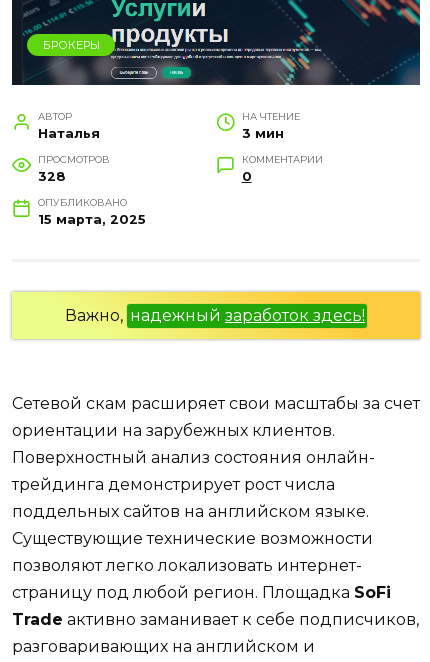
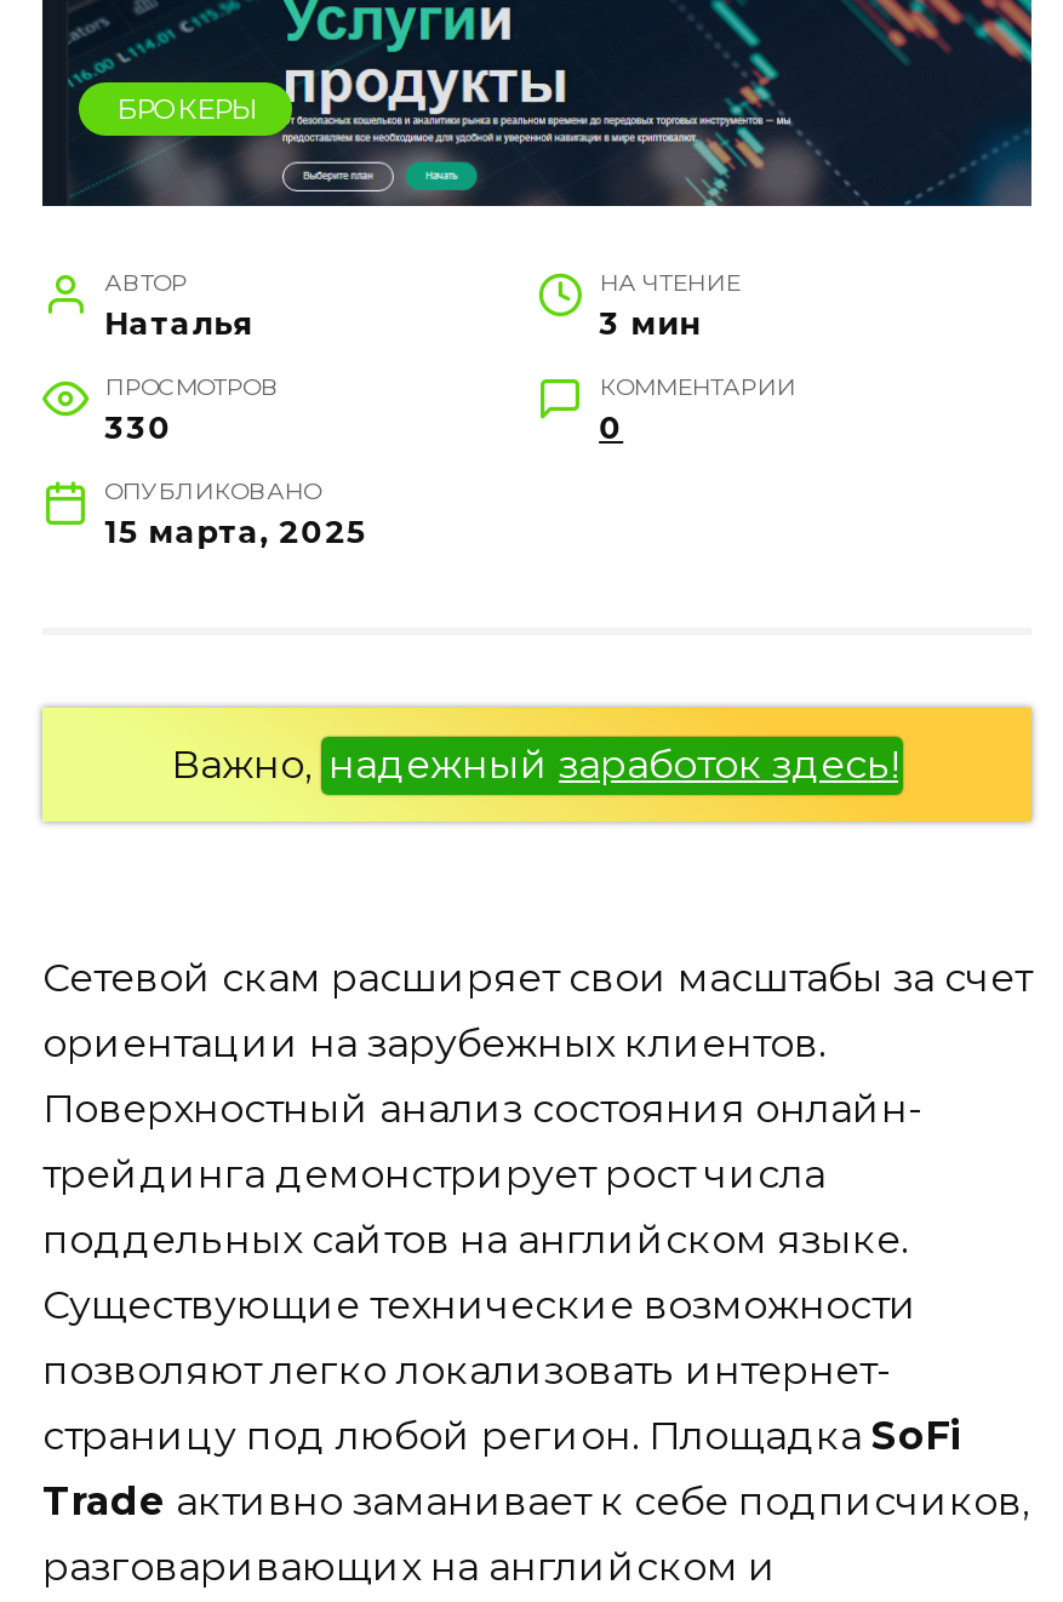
[38,169,66,184] 328 -> [104,409,172,445] 330

